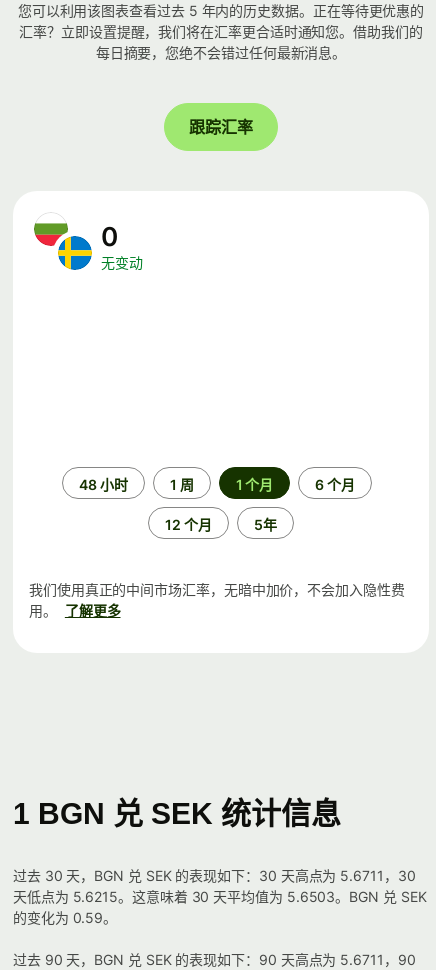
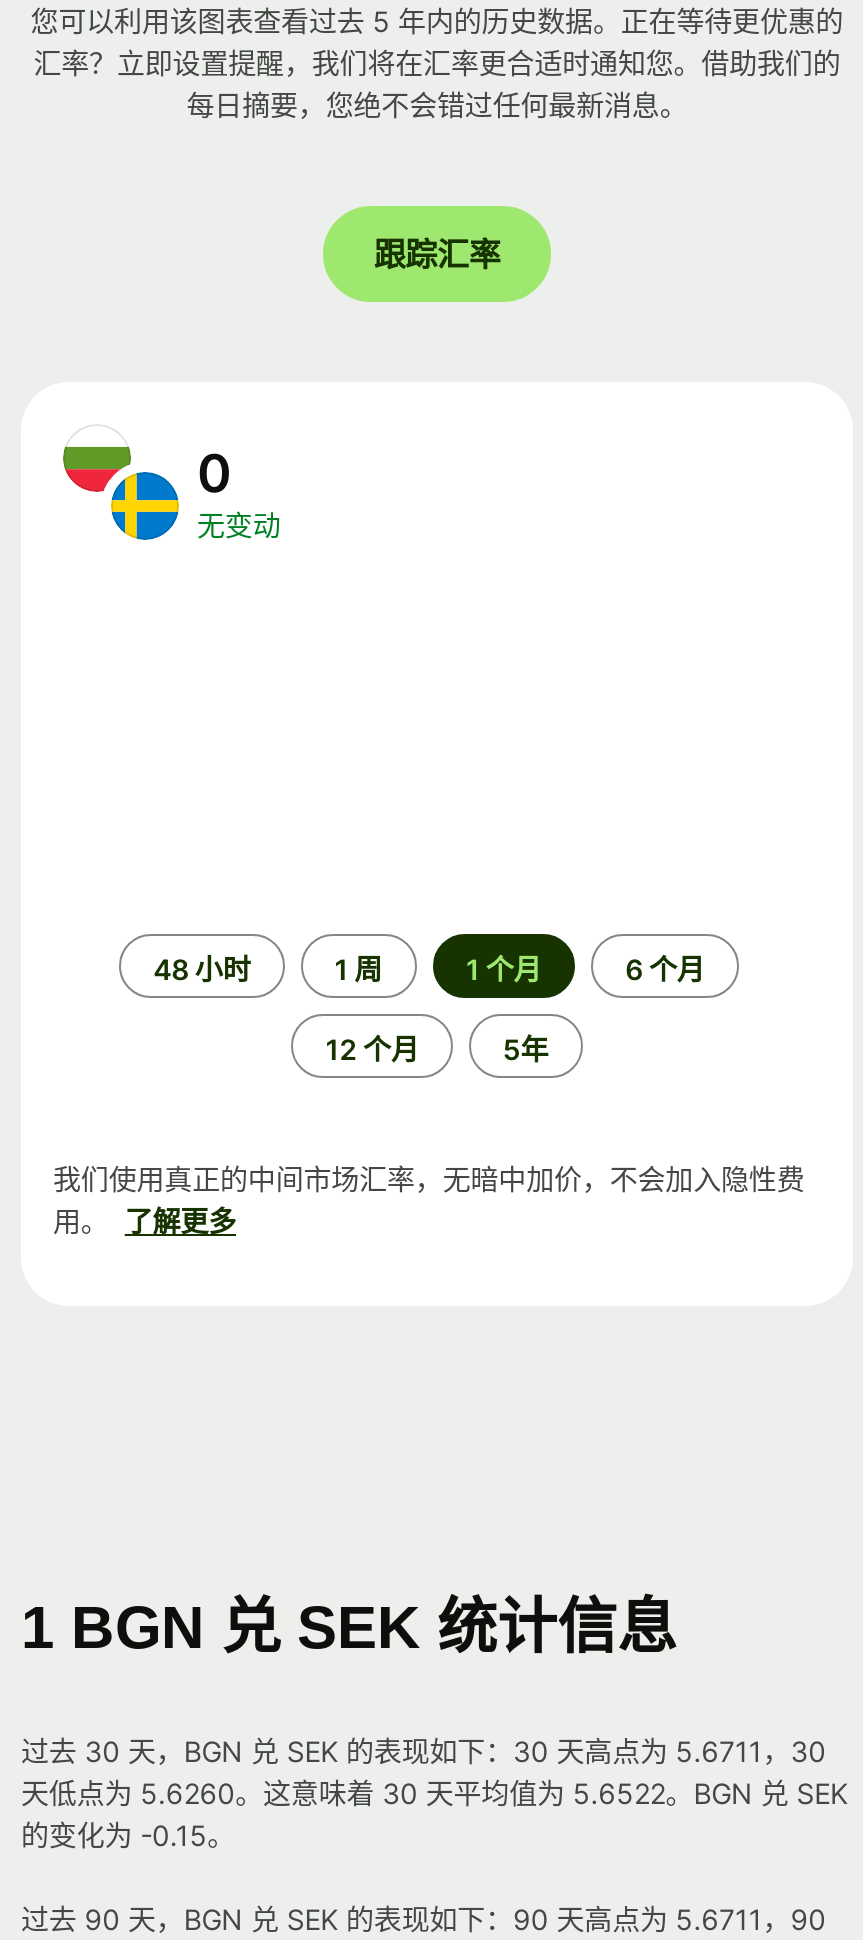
[13,888,426,905] 天低点为 5.6215。这意味着 30 天平均值为 5.6503。BGN 兑 SEK -> [21,1776,848,1810] 天低点为 5.6260。这意味着 30 天平均值为 5.6522。BGN 兑 SEK
[13,909,117,926] 的变化为 0.59。 -> [21,1818,235,1852] 的变化为 -0.15。

